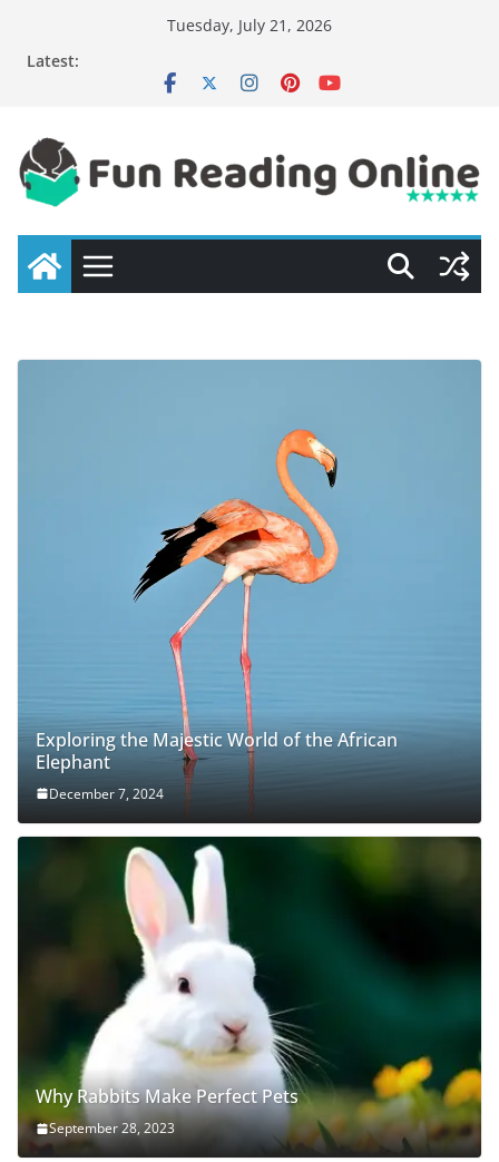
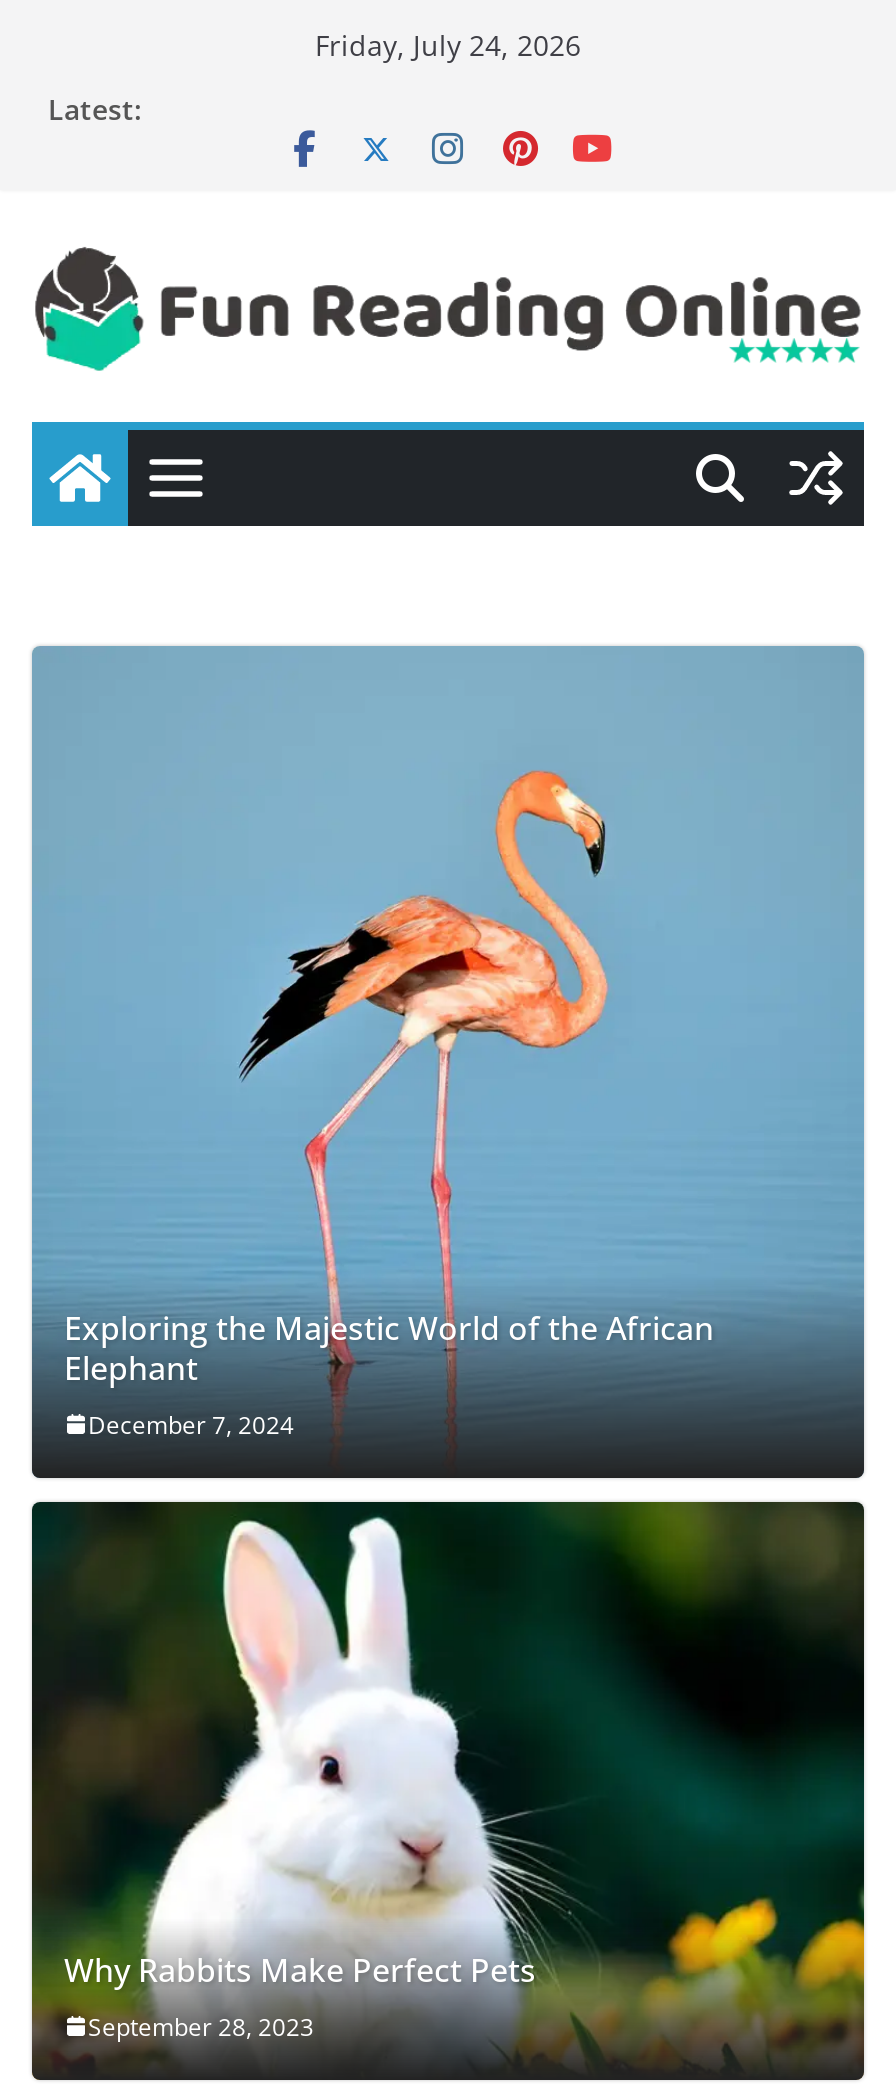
[167,14,332,36] Tuesday, July 21, 2026 -> [315,26,581,64] Friday, July 24, 2026

